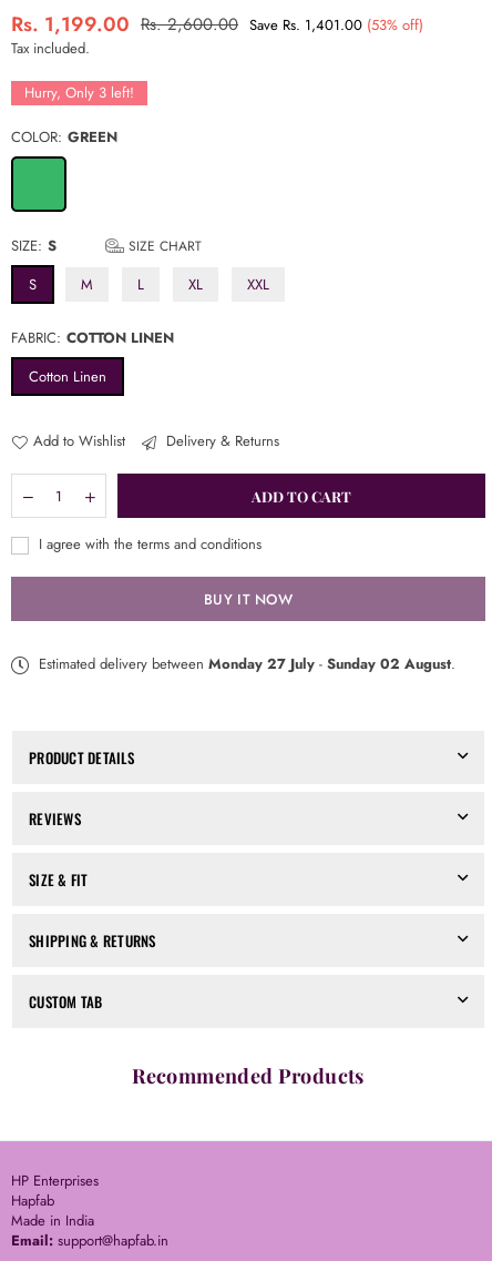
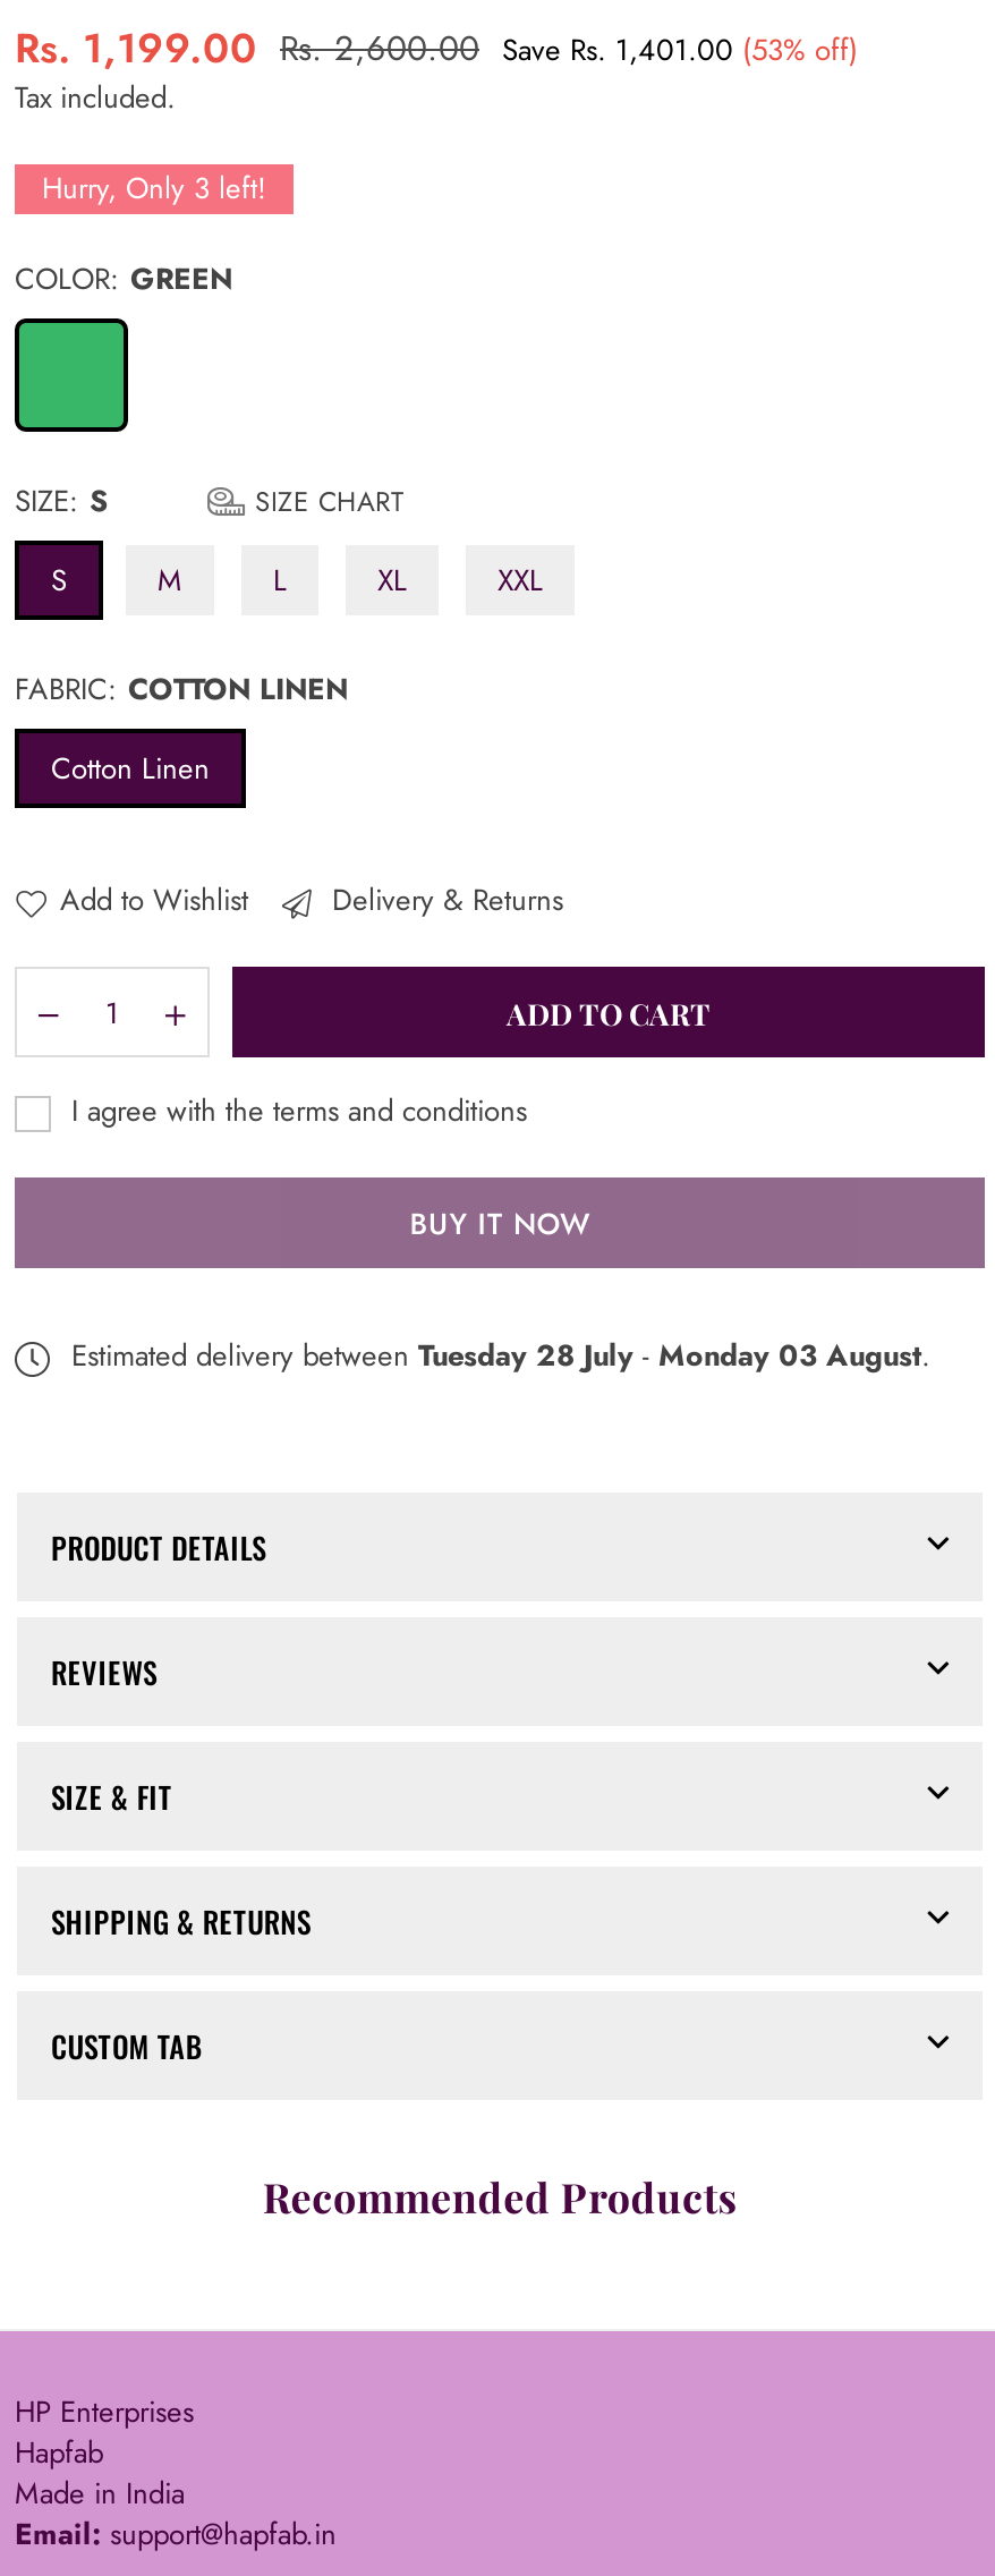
[34,653,455,674] Estimated delivery between Monday 27 July - Sunday 02 August. -> [62,1334,930,1377] Estimated delivery between Tuesday 28 July - Monday 03 August.

